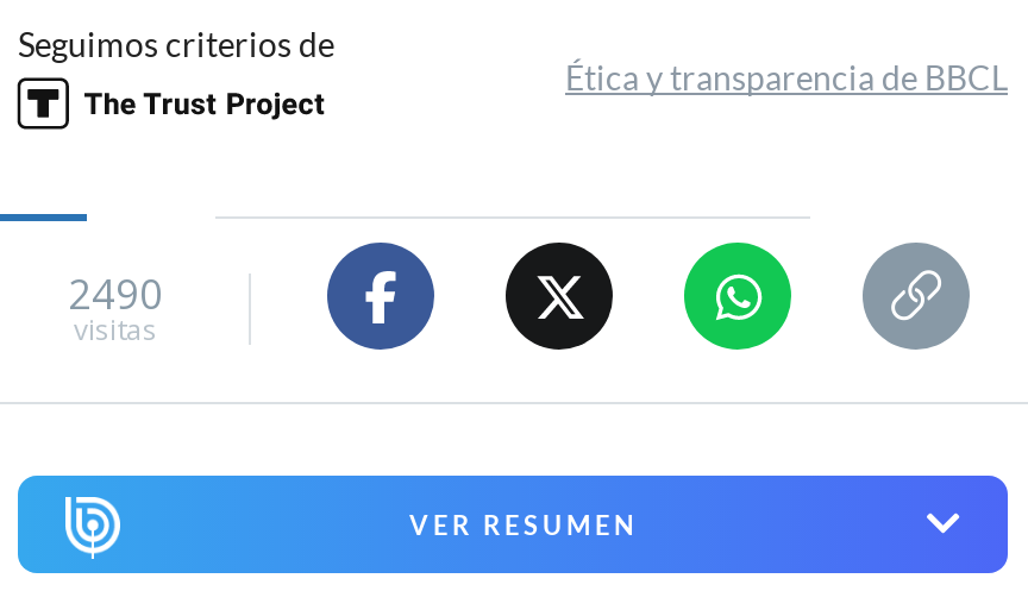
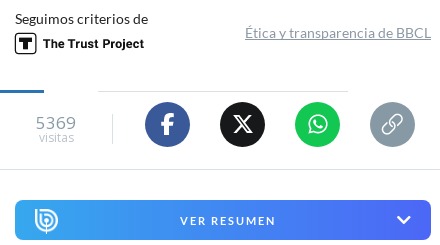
[68,266,163,320] 2490 -> [36,111,76,134] 5369

